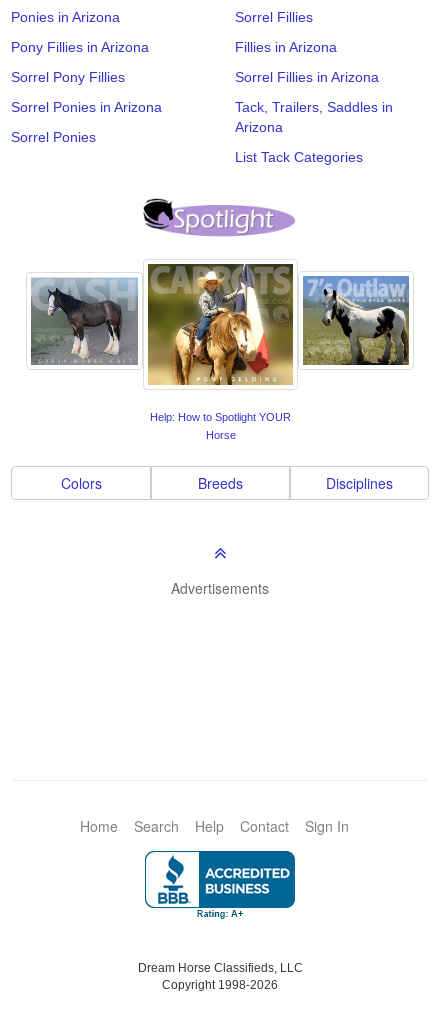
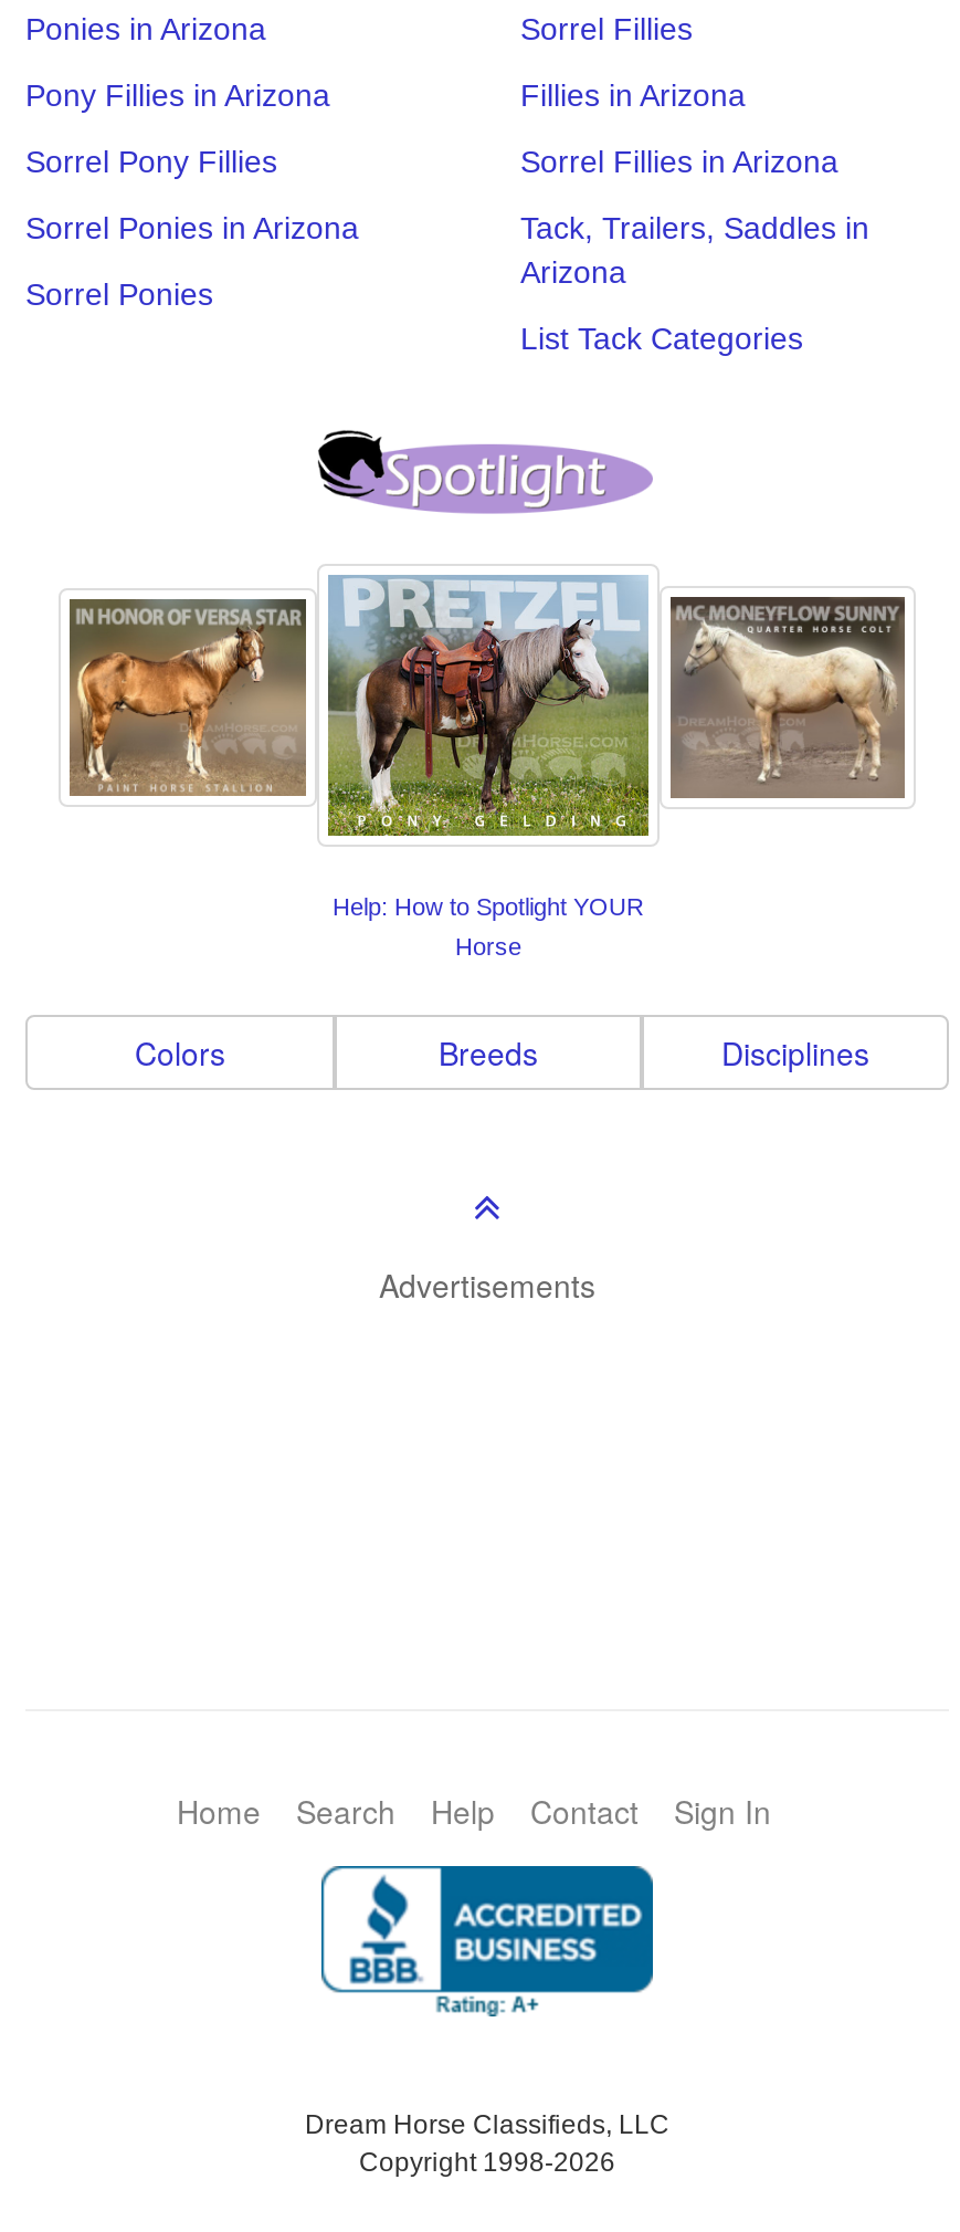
[147,263,294,385] [image] -> [326,575,651,838] [image]
[31,277,138,365] [image] -> [70,597,308,796] [image]
[302,275,410,366] [image] -> [668,595,907,800] [image]

